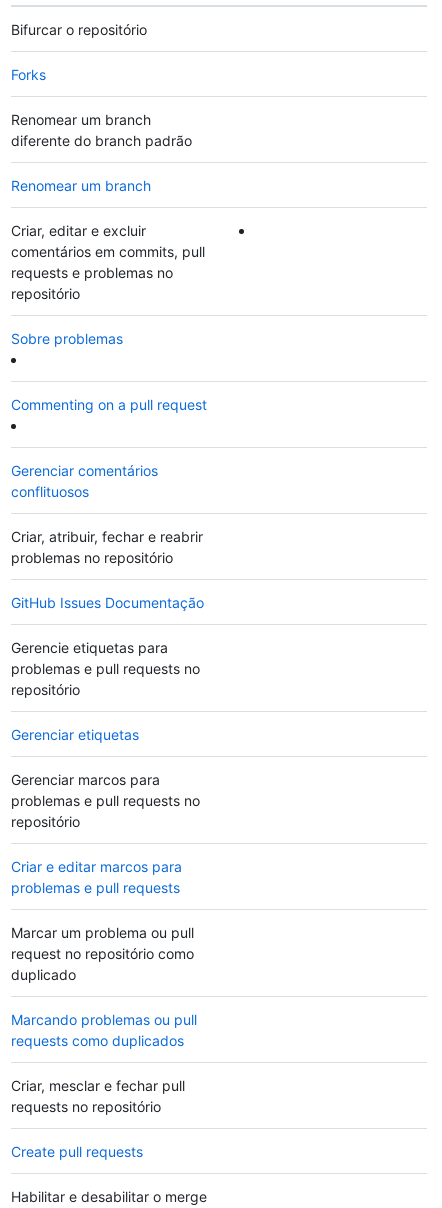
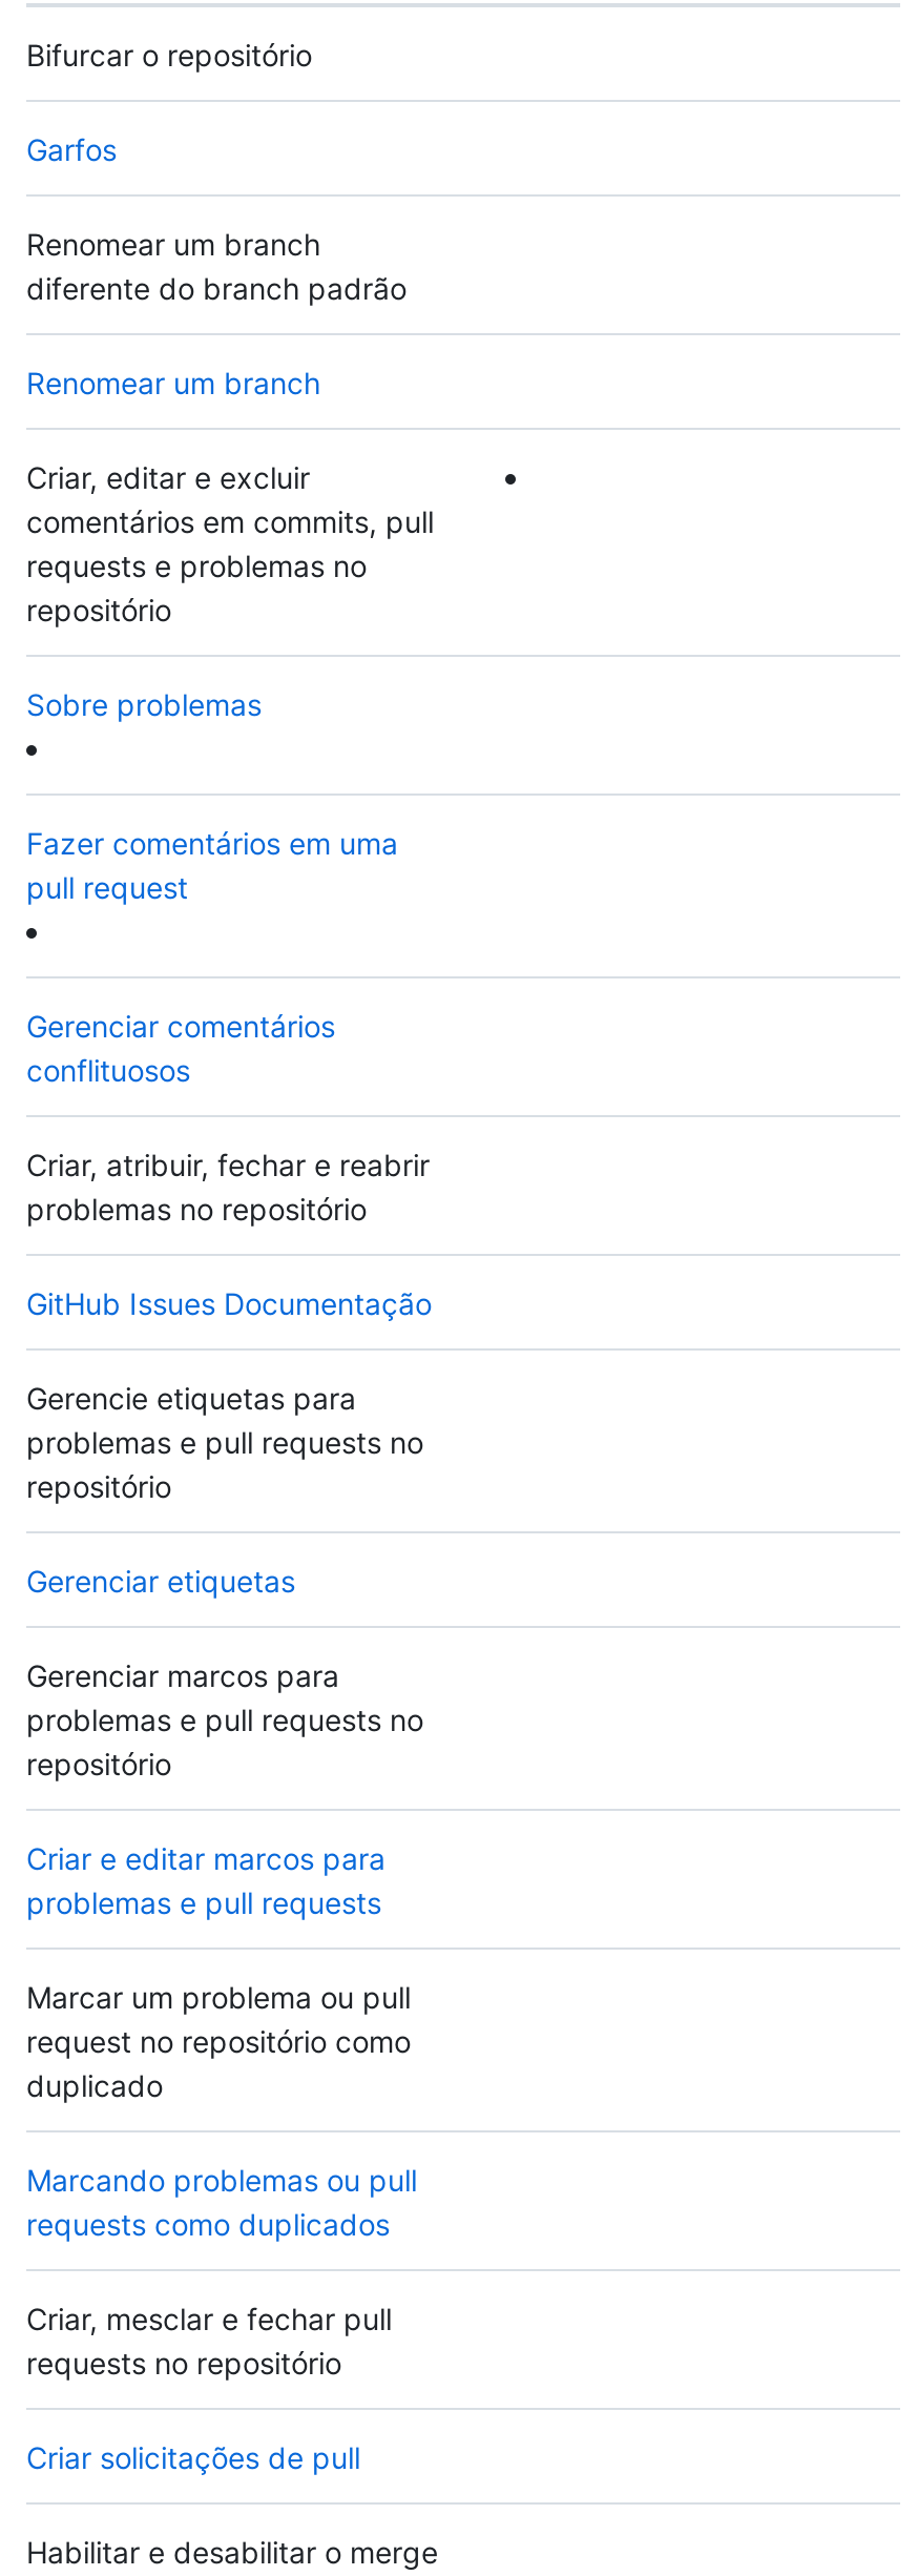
[11,66,46,83] Forks -> [26,132,117,168] Garfos
[11,396,207,413] Commenting on a pull request -> [26,826,398,906] Fazer comentários em uma | pull request
[11,1143,143,1160] Create pull requests -> [26,2440,360,2476] Criar solicitações de pull

